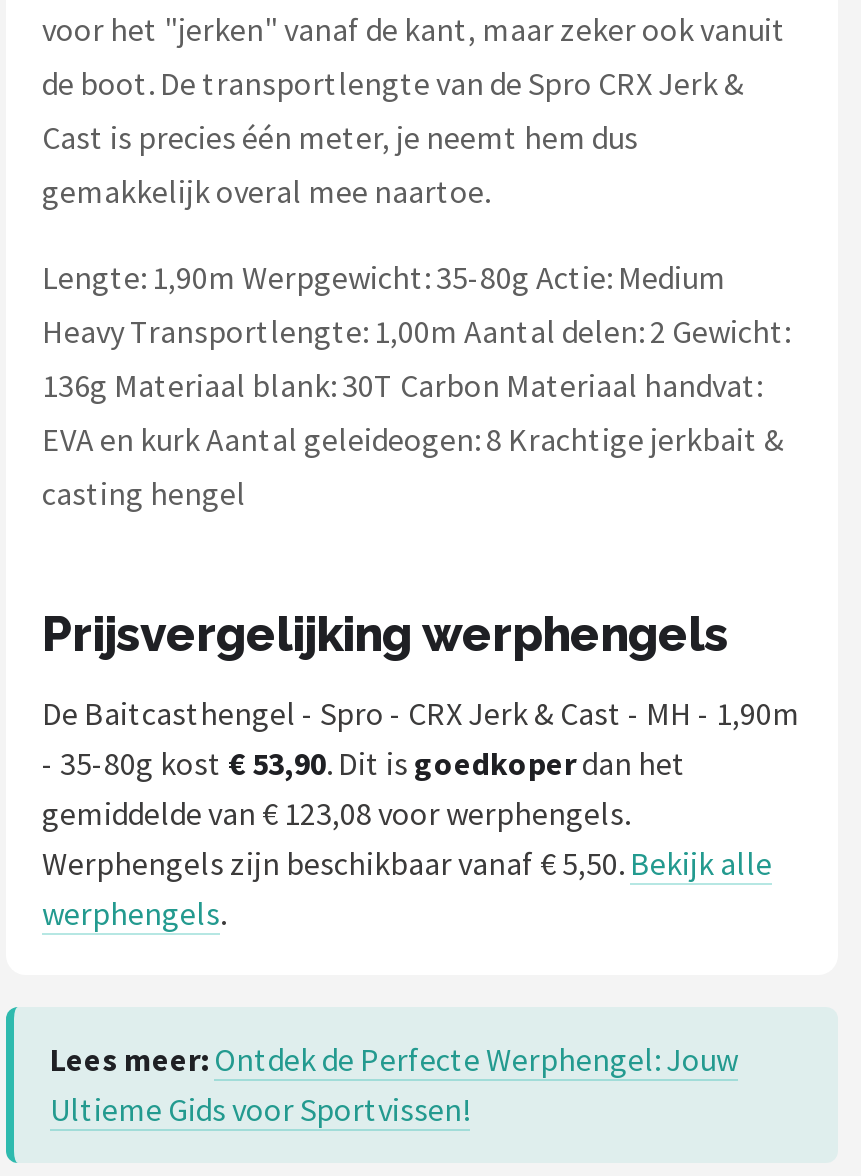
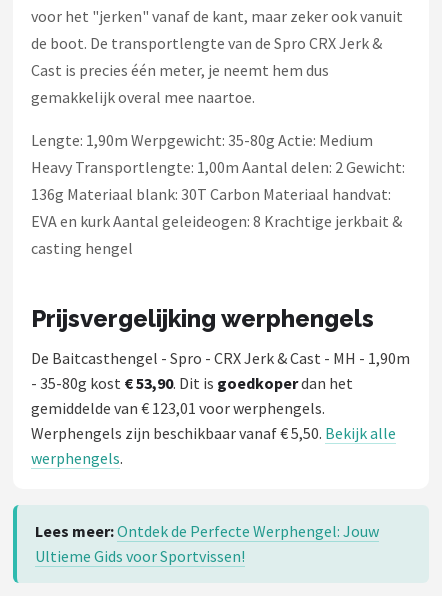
[42,793,630,833] gemiddelde van € 123,08 voor werphengels. -> [31,398,325,418] gemiddelde van € 123,01 voor werphengels.

